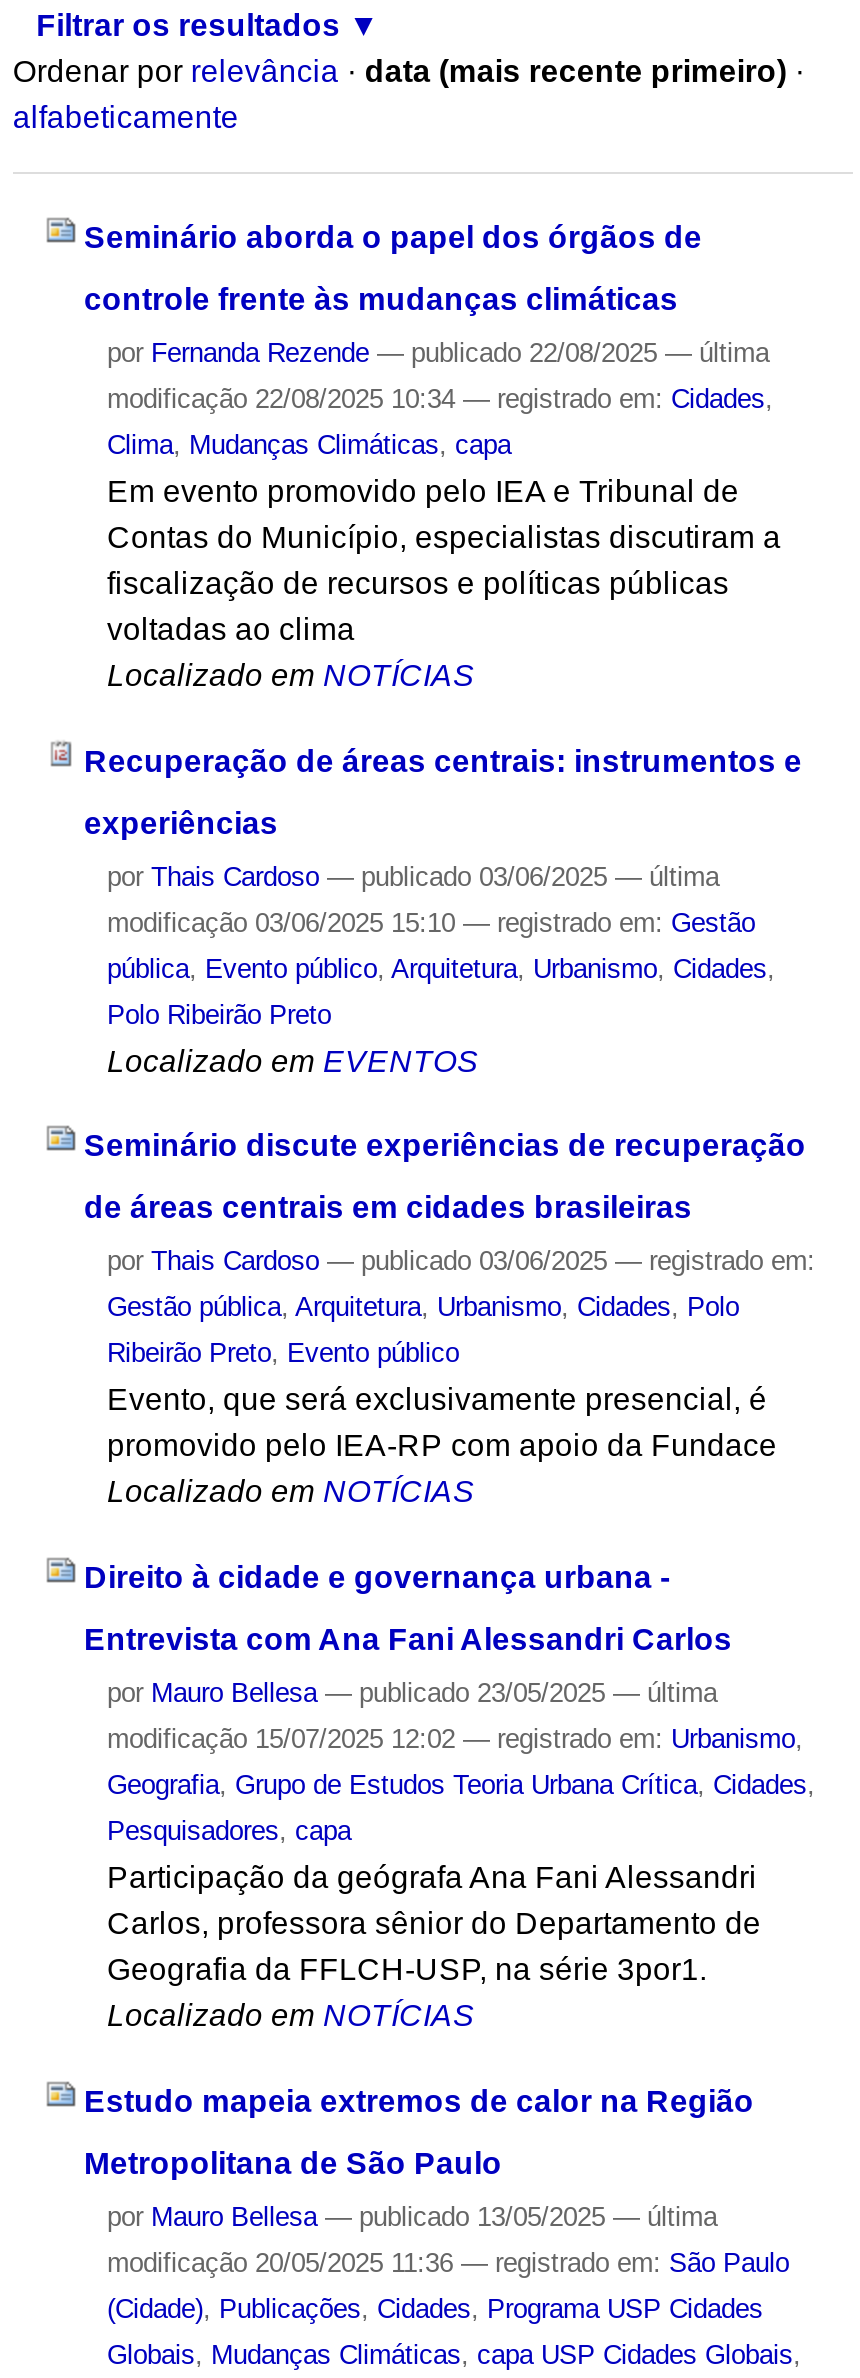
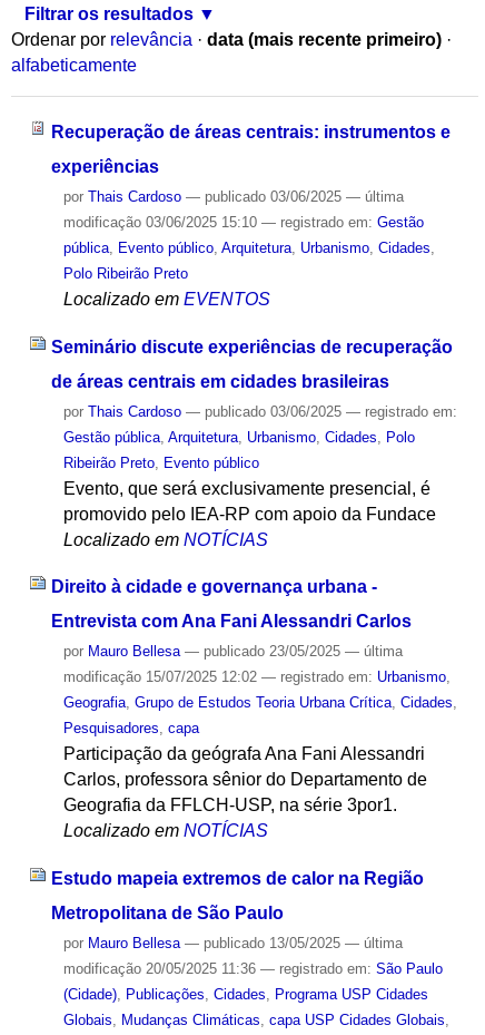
[84,220,781,692] Seminário aborda o papel dos órgãos de | controle frente às mudanças climáticas | por Fernanda Rezende — publicado 22/08/2025 — última | modificação 22/08/2025 10:34 — registrado em: Cidades, | Clima, Mudanças Climáticas, capa | Em evento promovido pelo IEA e Tribunal de | Contas do Município, especialistas discutiram a | fiscalização de recursos e políticas públicas | voltadas ao clima | Localizado em NOTÍCIAS -> none

